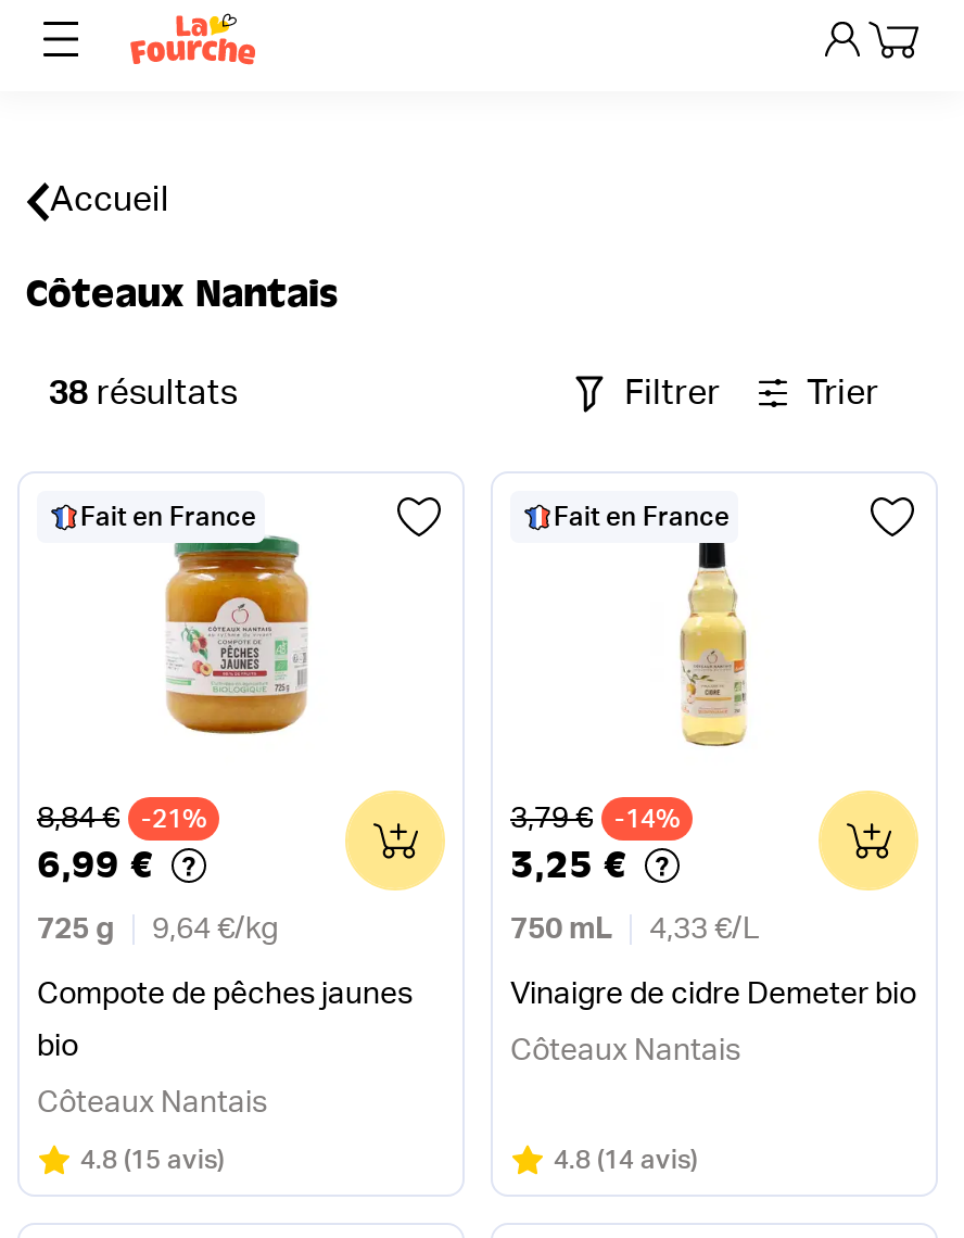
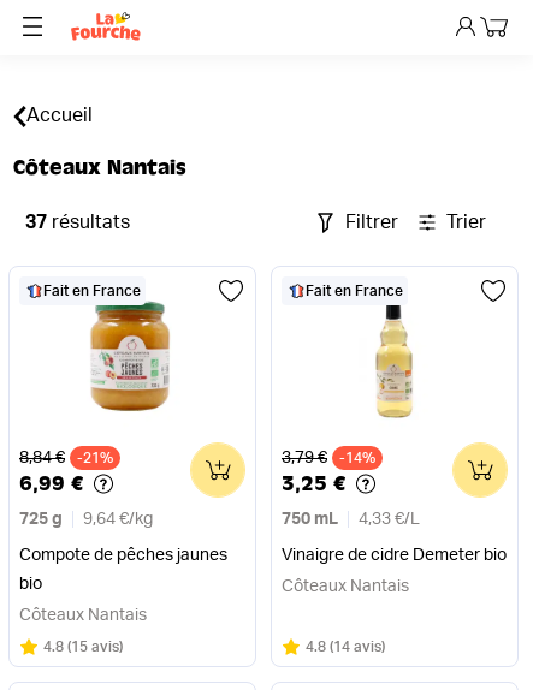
[48,376,237,410] 38 résultats -> [26,213,130,232] 37 résultats

